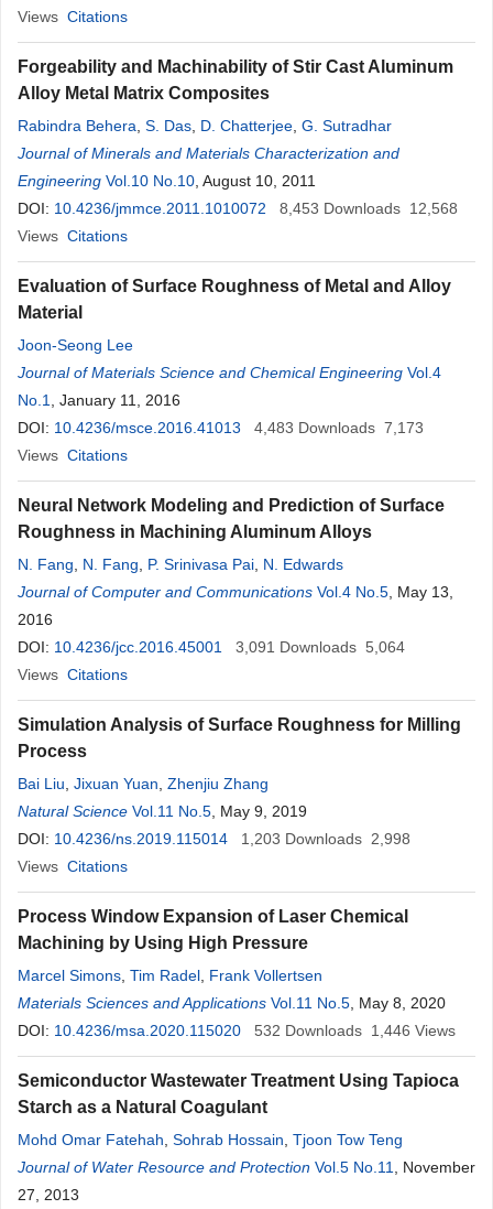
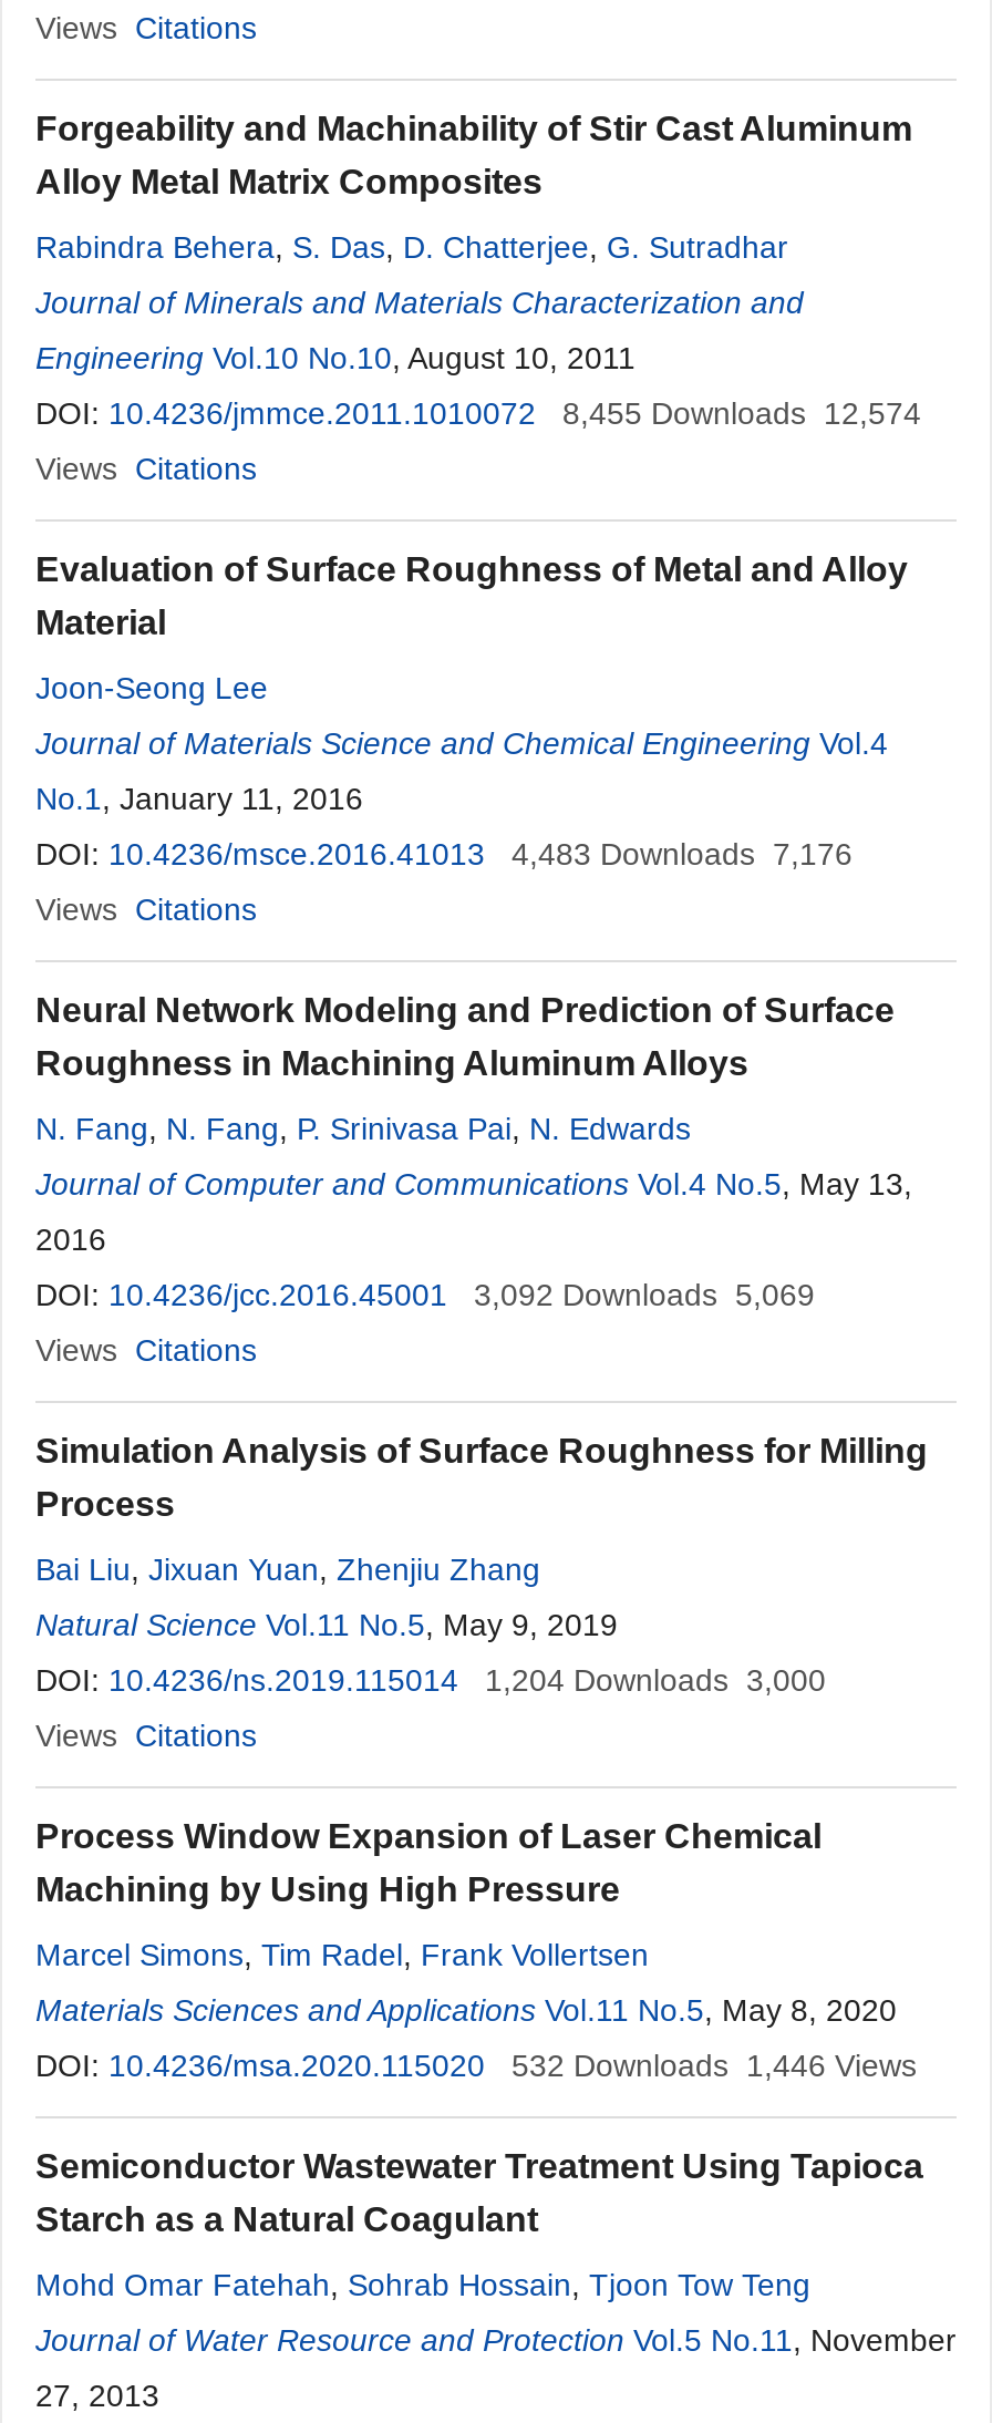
[18,199,458,217] DOI: 10.4236/jmmce.2011.1010072 8,453 Downloads 12,568 -> [35,395,921,431] DOI: 10.4236/jmmce.2011.1010072 8,455 Downloads 12,574
[18,419,424,436] DOI: 10.4236/msce.2016.41013 4,483 Downloads 7,173 -> [35,836,852,872] DOI: 10.4236/msce.2016.41013 4,483 Downloads 7,176
[18,638,405,656] DOI: 10.4236/jcc.2016.45001 3,091 Downloads 5,064 -> [35,1277,815,1312] DOI: 10.4236/jcc.2016.45001 3,092 Downloads 5,069
[18,830,410,848] DOI: 10.4236/ns.2019.115014 1,203 Downloads 2,998 -> [35,1662,826,1698] DOI: 10.4236/ns.2019.115014 1,204 Downloads 3,000

